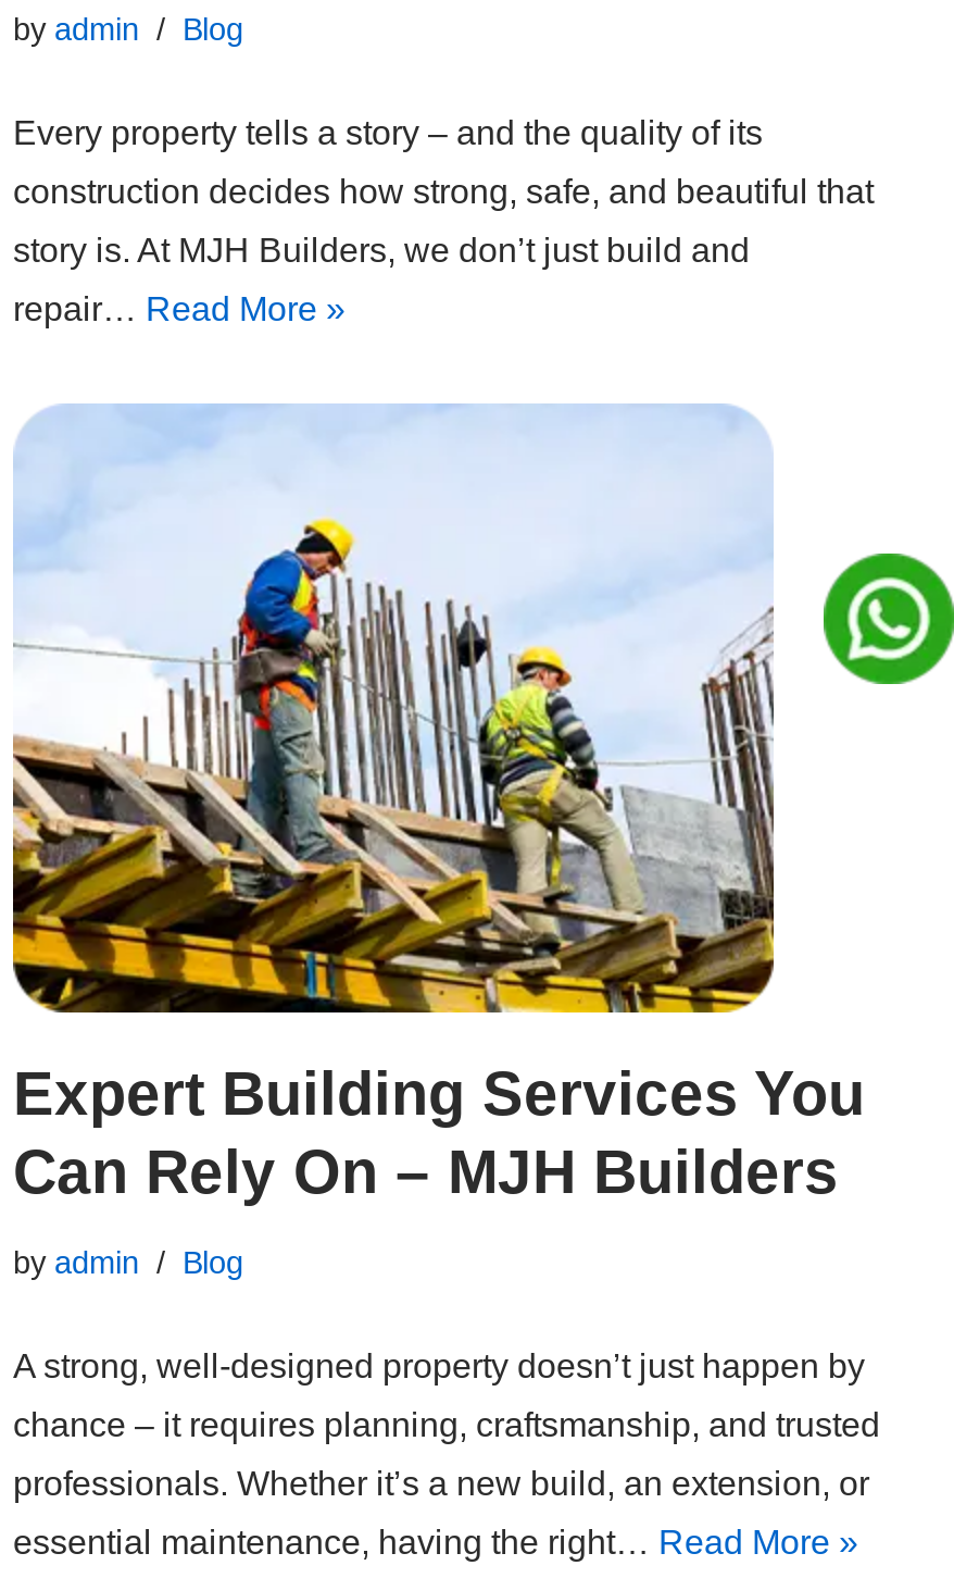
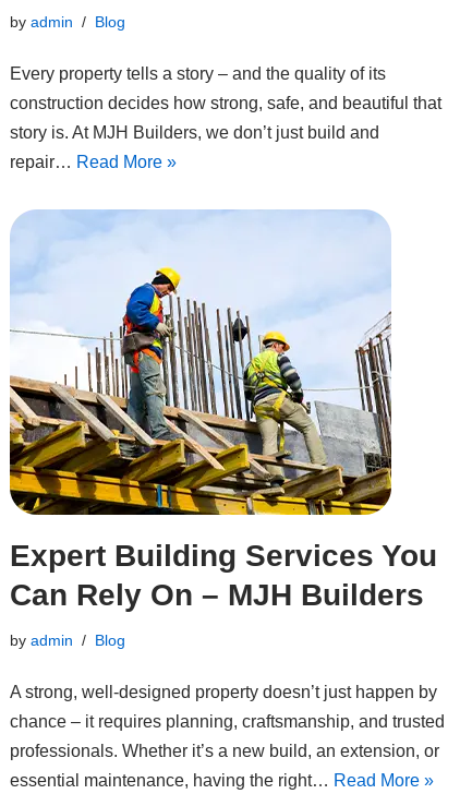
[821,551,947,686] [image] -> none

